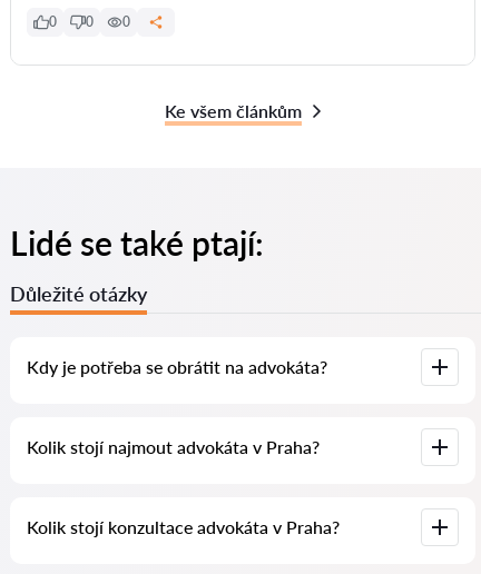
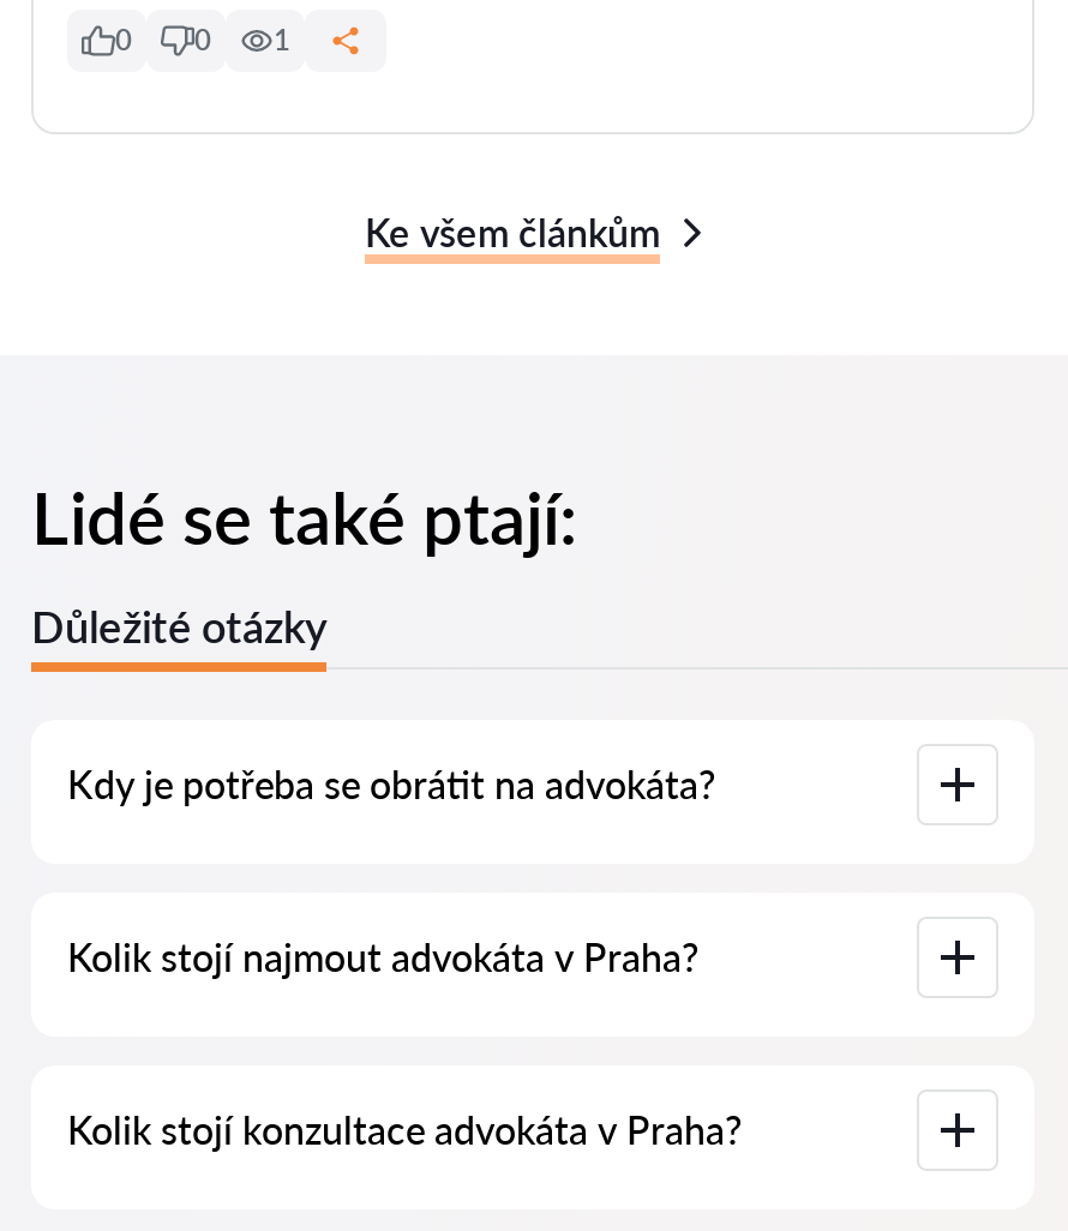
[122,14,130,30] 0 -> [274,22,290,58] 1

